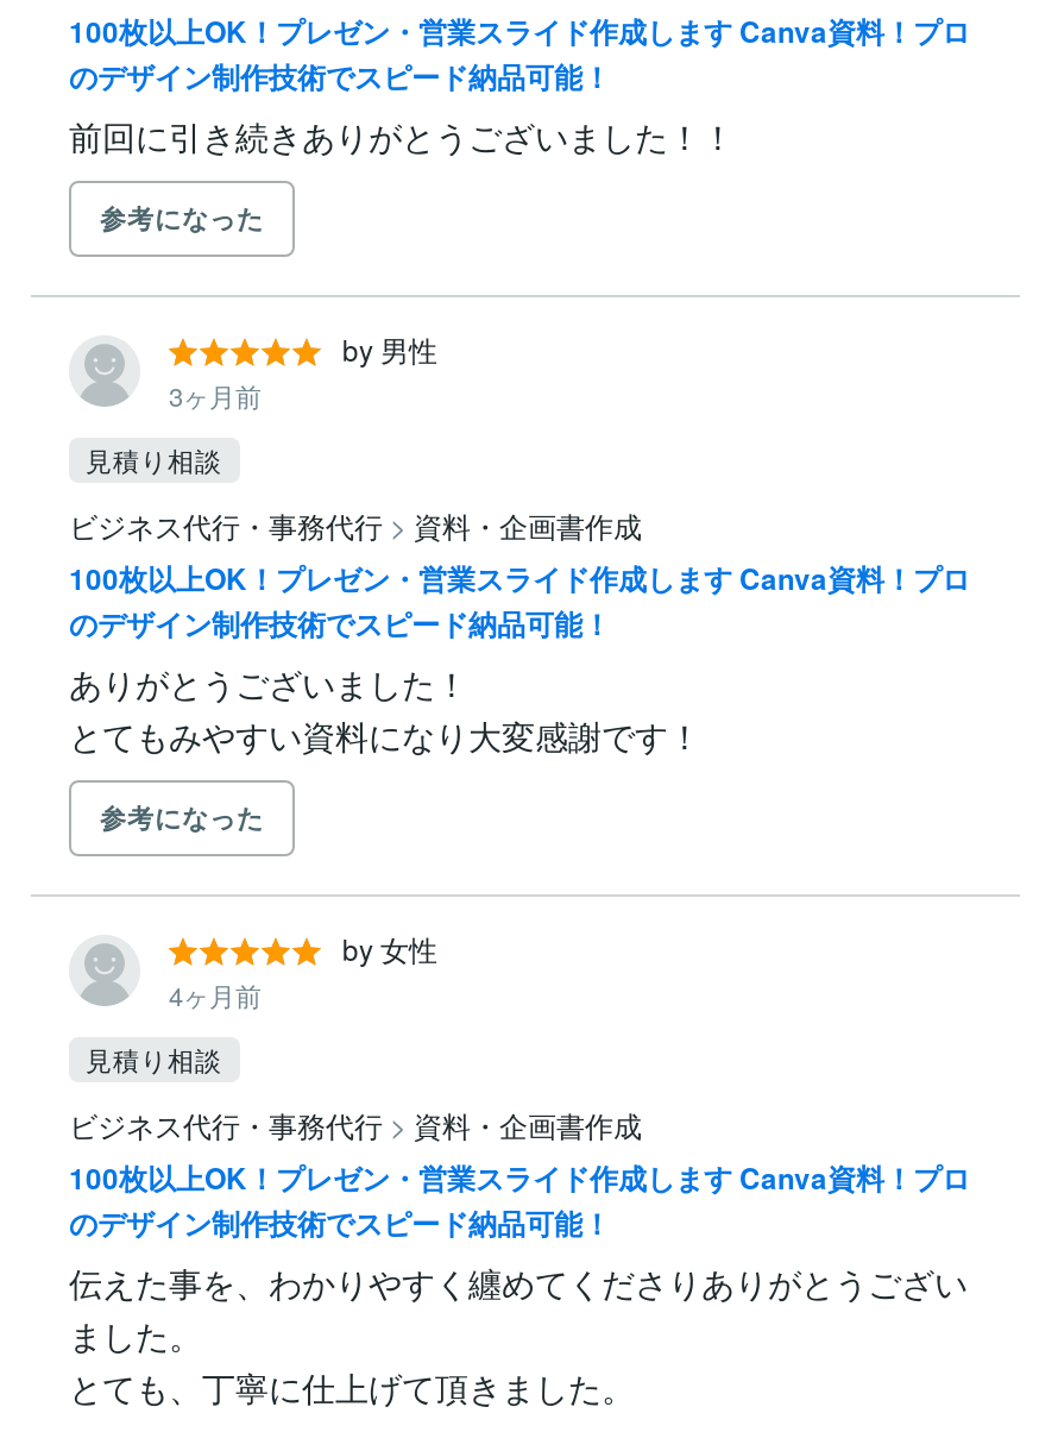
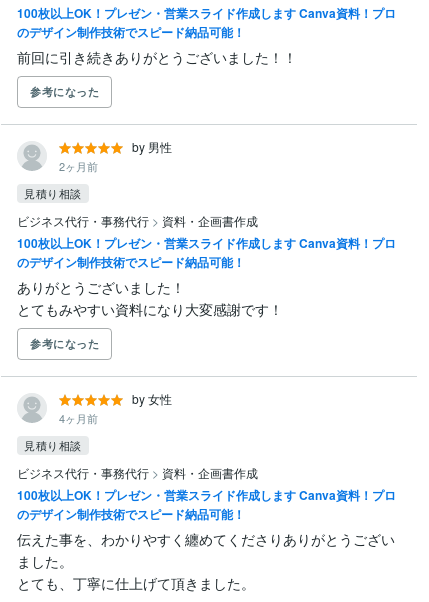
[169,377,262,415] 3ヶ月前 -> [59,158,98,174] 2ヶ月前

